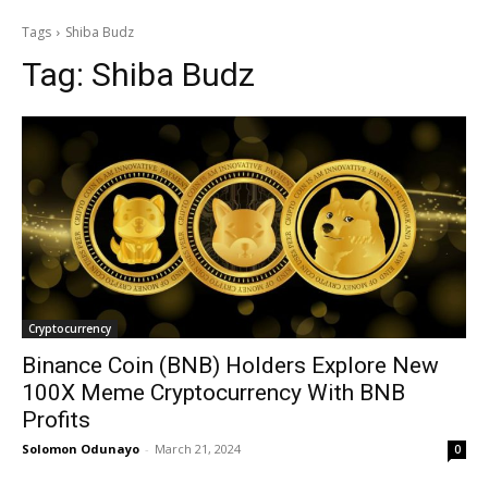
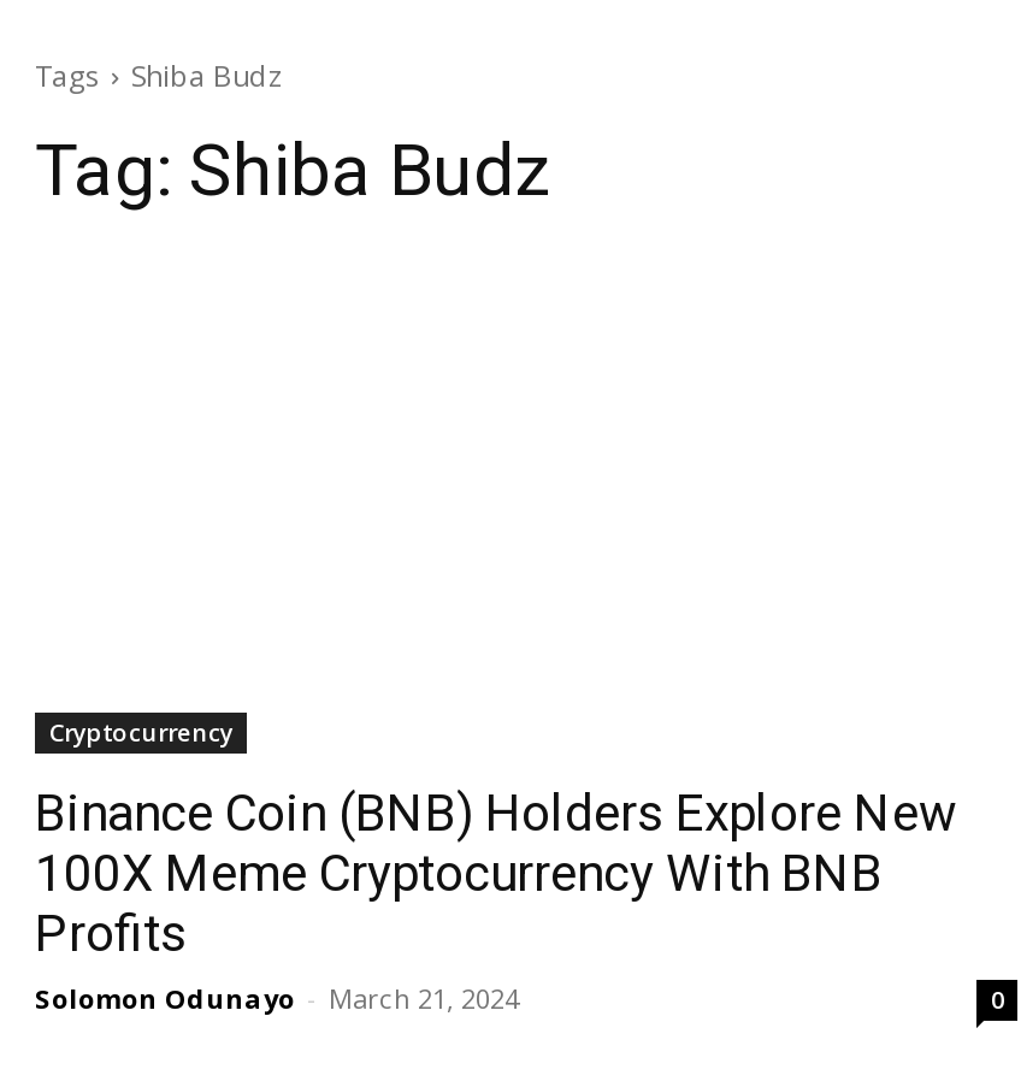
[21,115,467,339] [image] -> none

